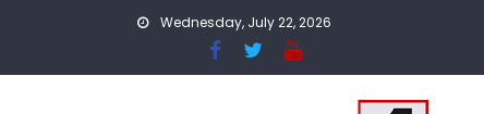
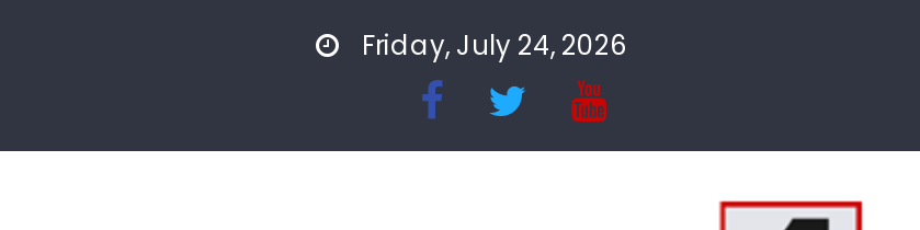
[157,13,331,31] Wednesday, July 22, 2026 -> [355,26,627,64] Friday, July 24, 2026

